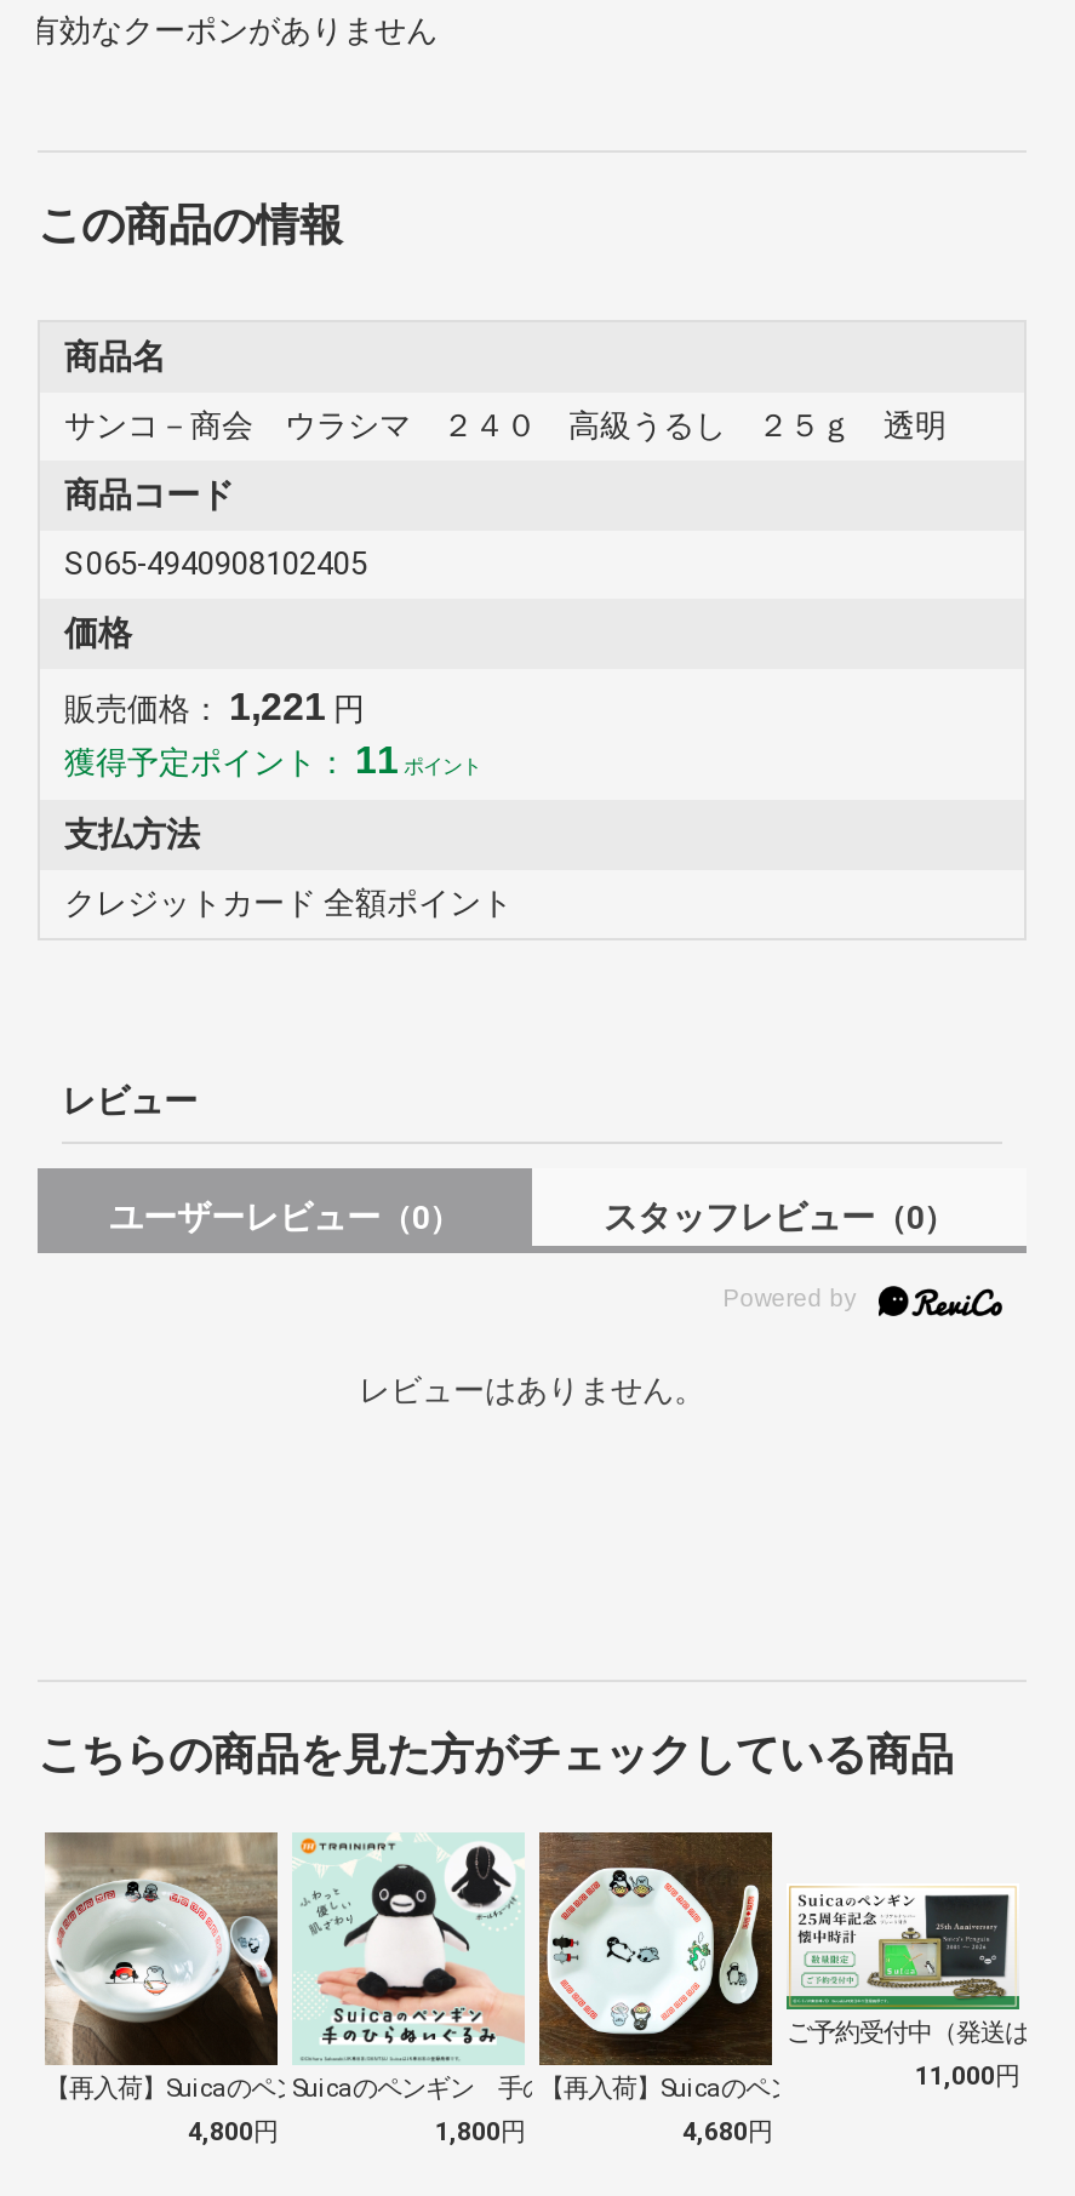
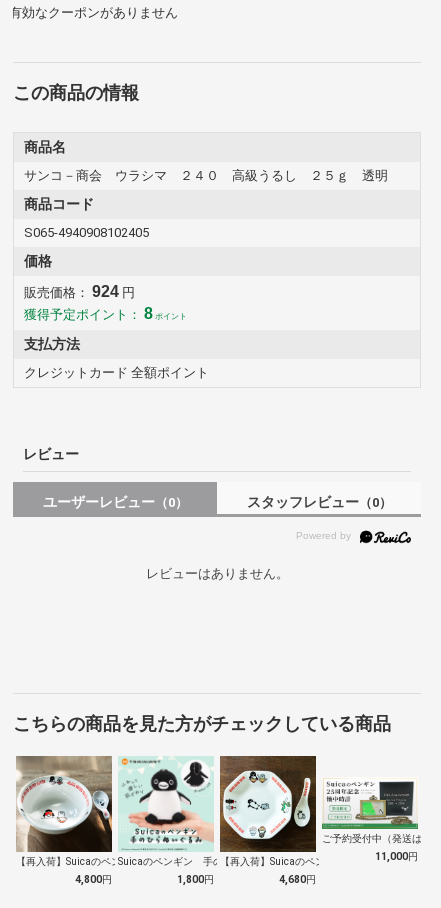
[64,685,365,726] 販売価格： 1,221 円 -> [24,283,135,300] 販売価格： 924 円
[64,738,481,780] 獲得予定ポイント： 11ポイント -> [24,305,187,322] 獲得予定ポイント： 8ポイント

